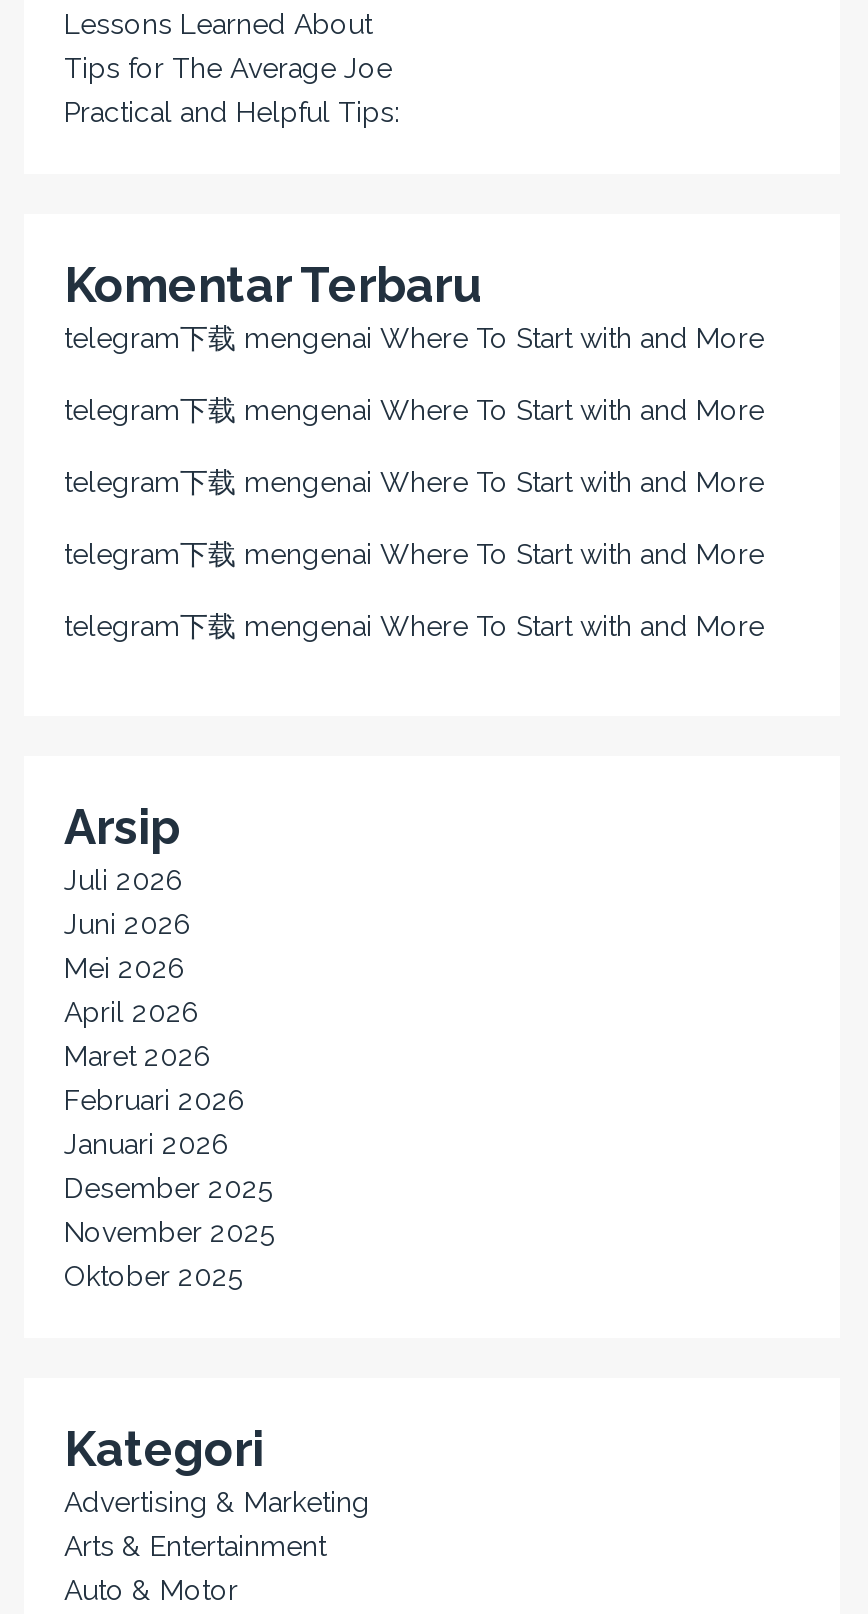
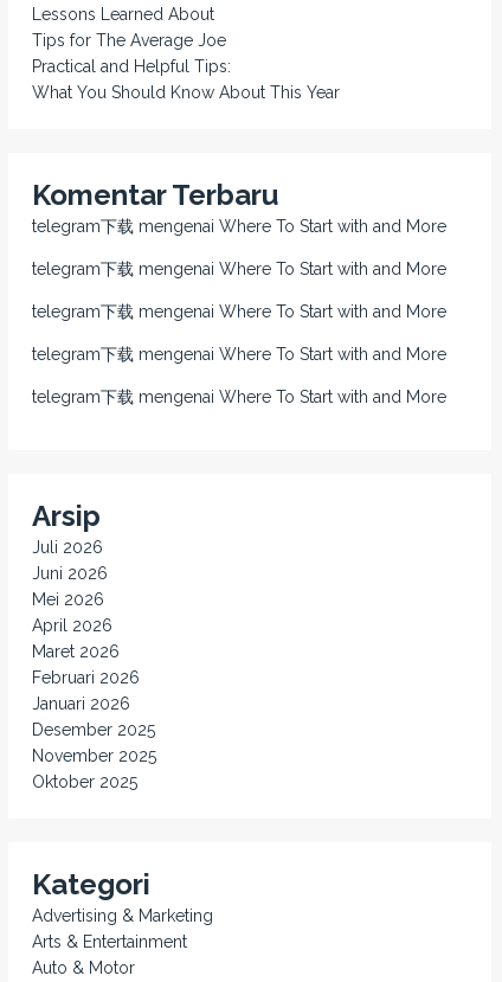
none -> [32,83,340,102] What You Should Know About This Year

